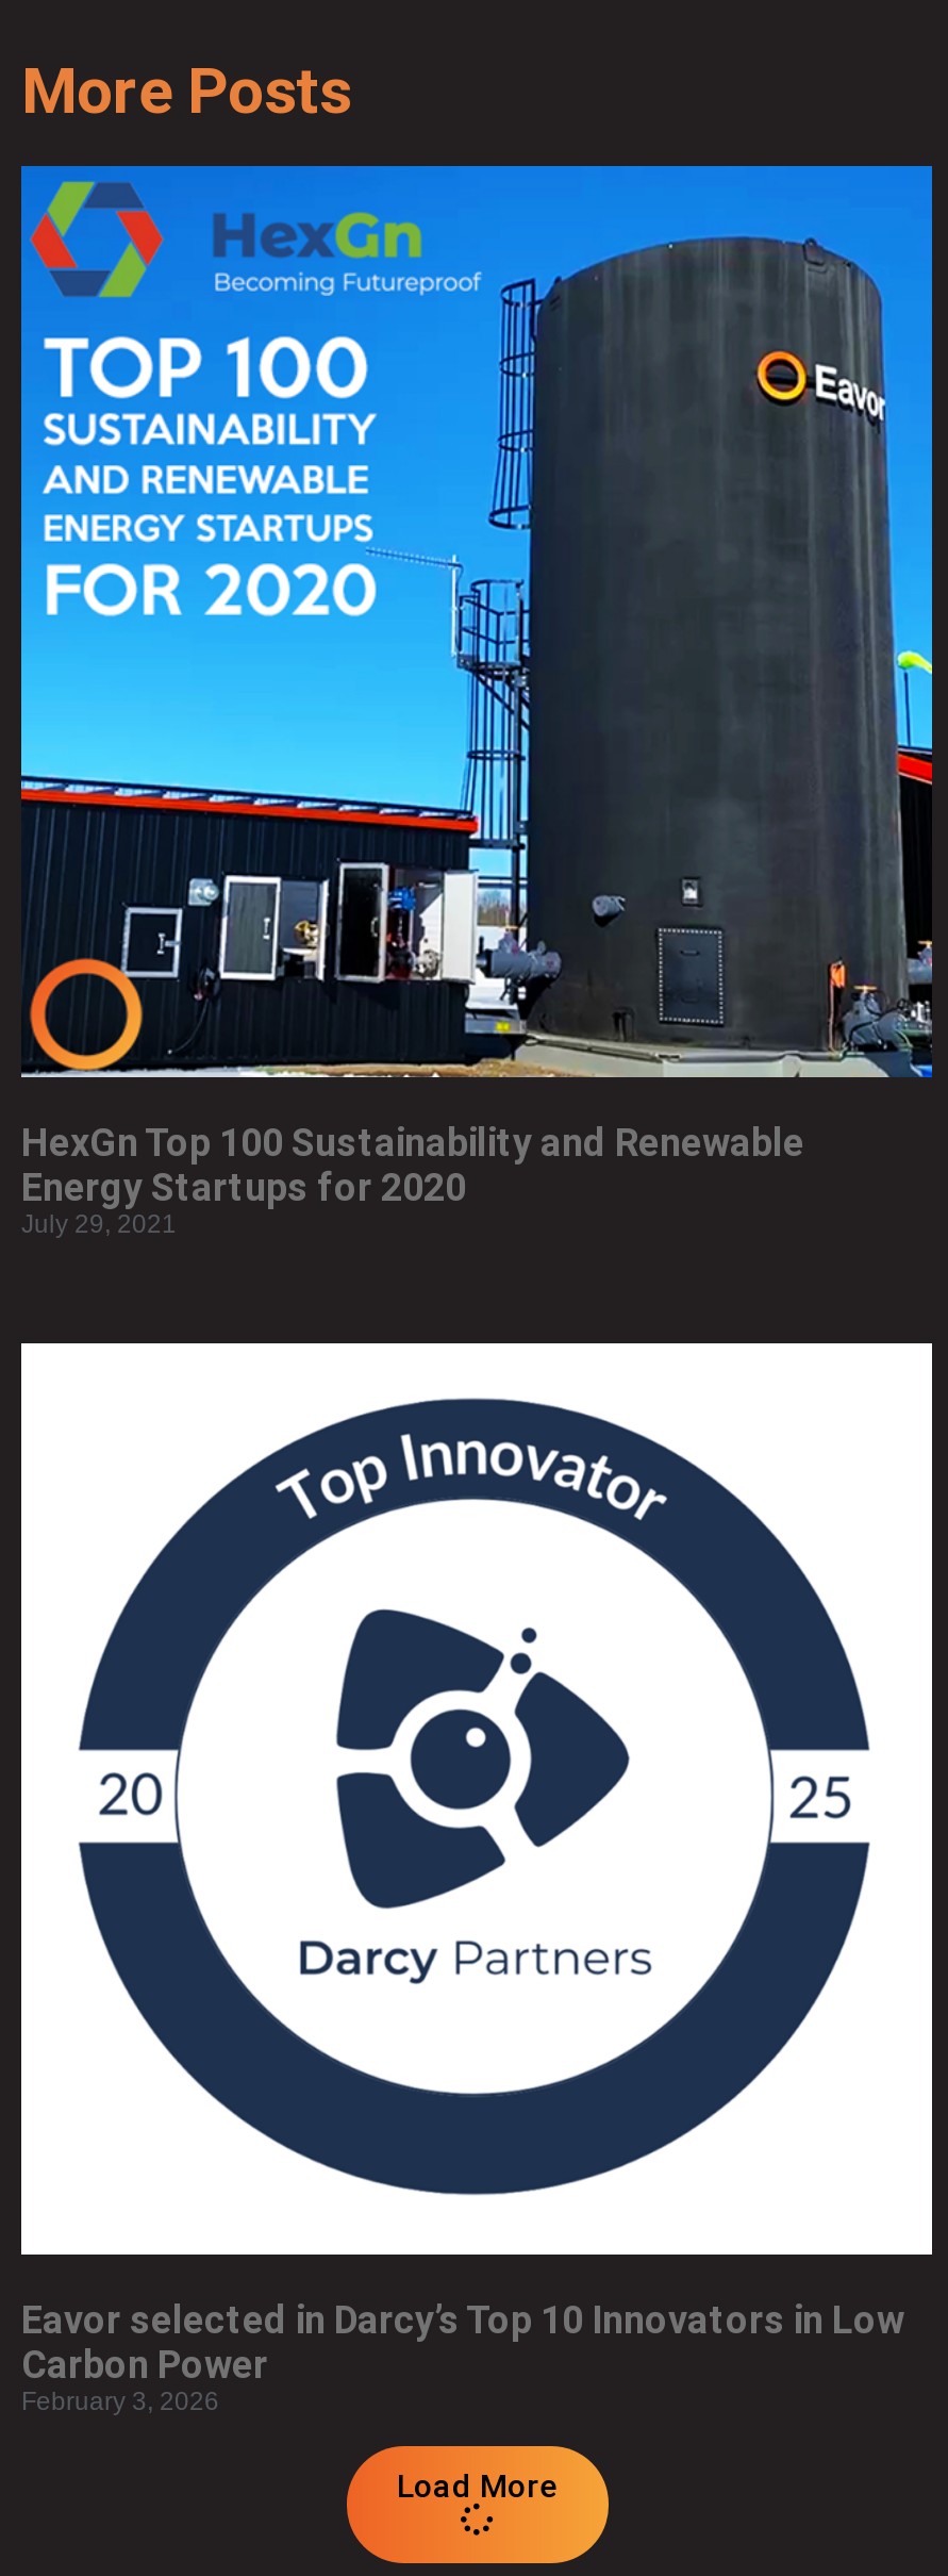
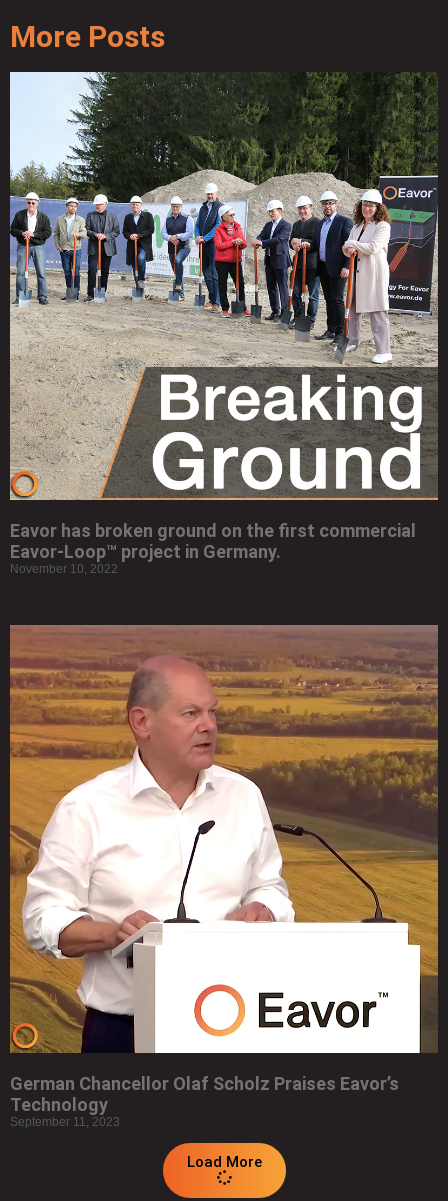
[19,164,934,1239] [image] | HexGn Top 100 Sustainability and Renewable | Energy Startups for 2020 | July 29, 2021 -> [9,71,439,576] [image] | Eavor has broken ground on the first commercial | Eavor-Loop™ project in Germany. | November 10, 2022
[19,1343,934,2416] [image] | Eavor selected in Darcy’s Top 10 Innovators in Low | Carbon Power | February 3, 2026 -> [9,626,439,1129] [image] | German Chancellor Olaf Scholz Praises Eavor’s | Technology | September 11, 2023

